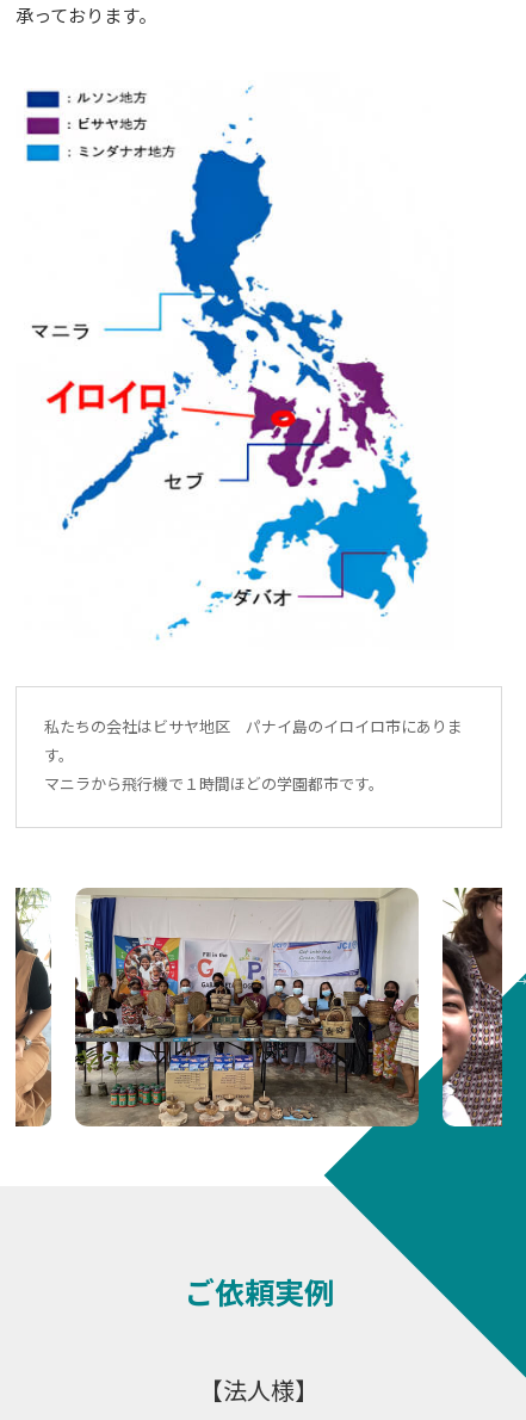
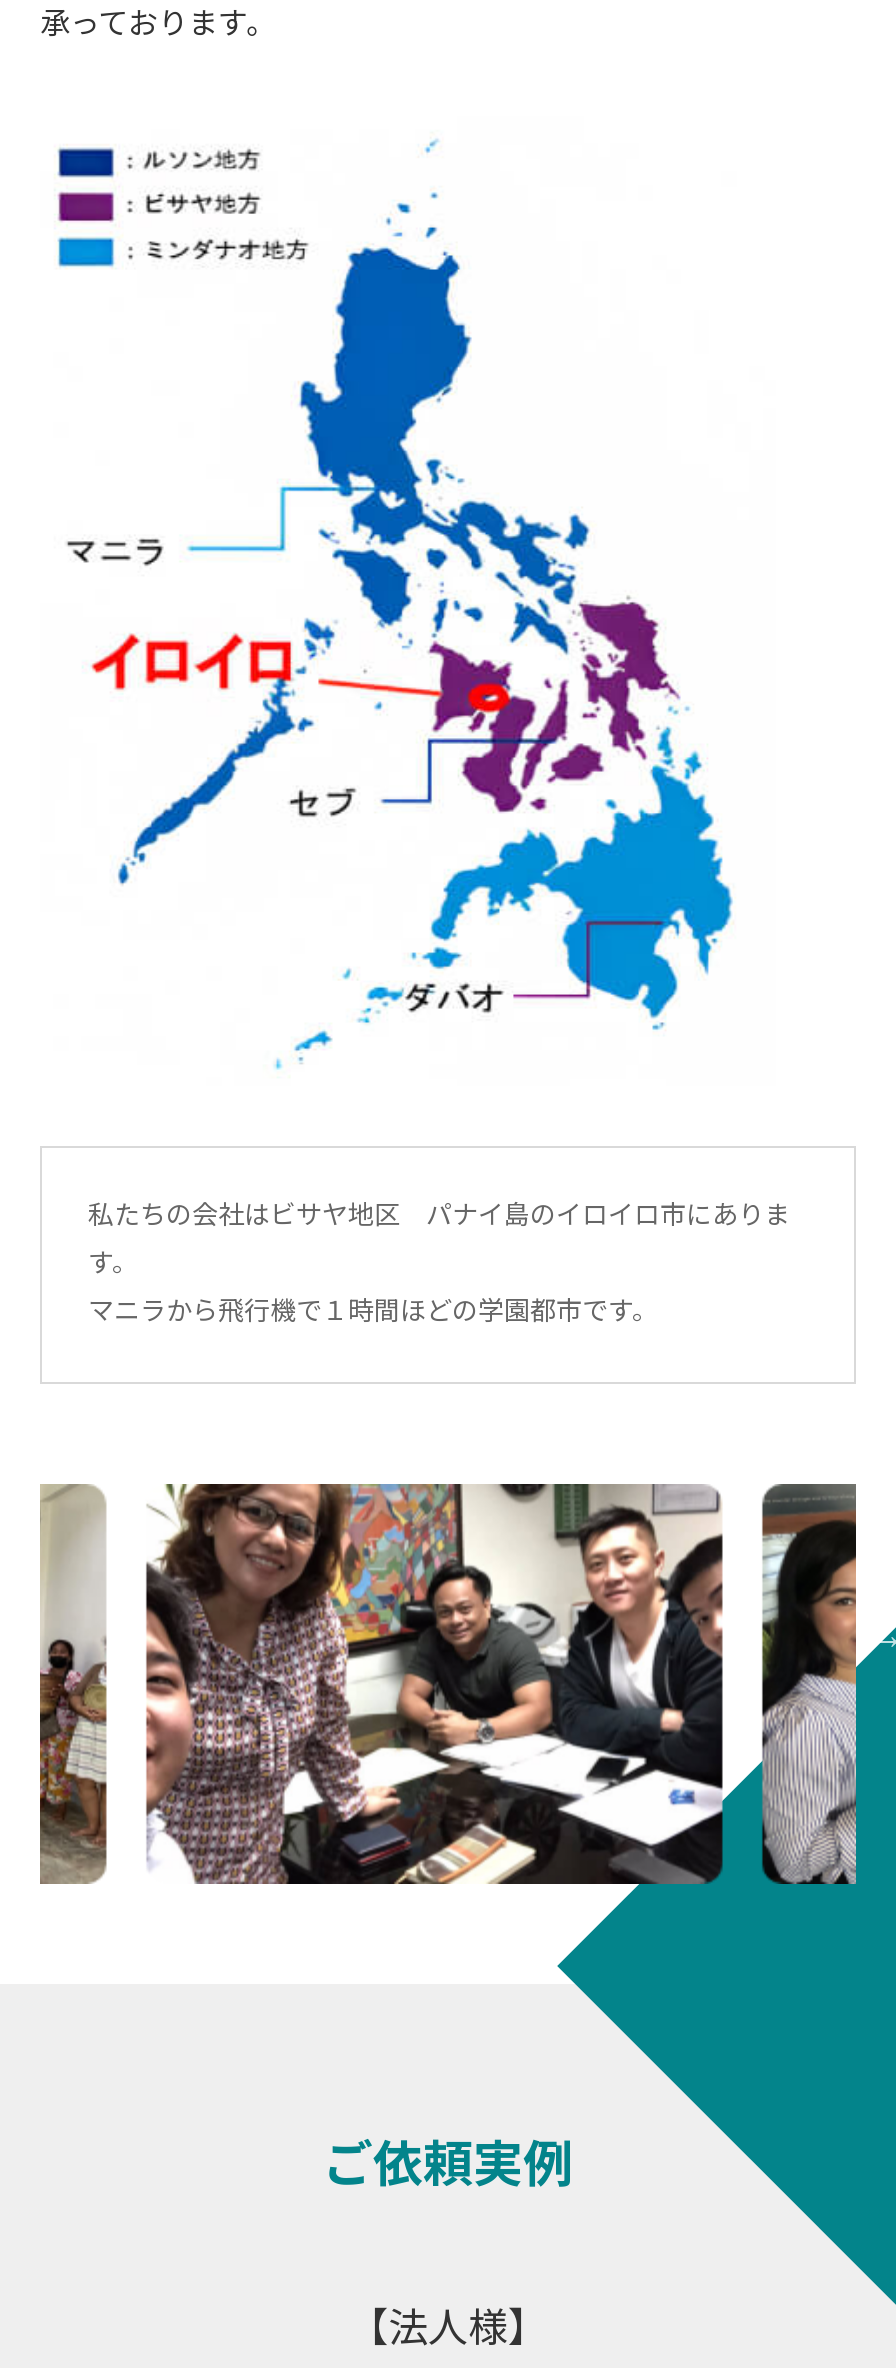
[14,888,55,1126] [image] -> [38,1484,108,1884] [image]
[74,888,422,1128] [image] -> [140,1484,724,1886] [image]
[441,888,503,1128] [image] -> [756,1482,858,1886] [image]

